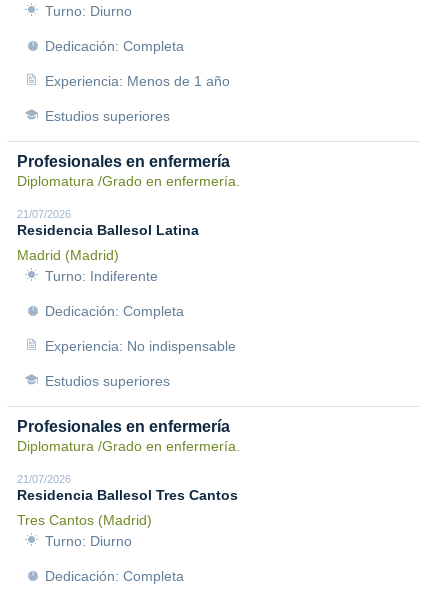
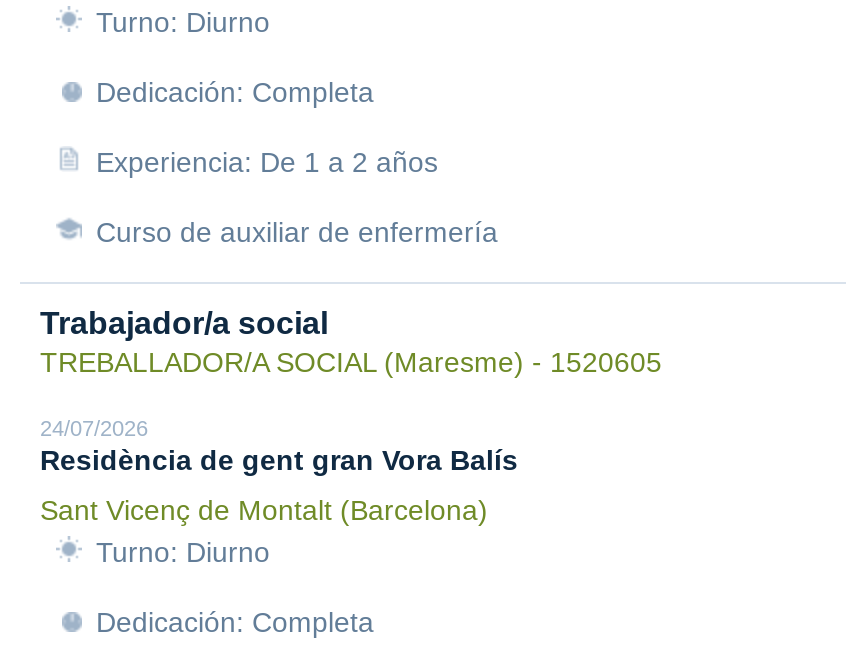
[17,73,240,528] Experiencia: Menos de 1 año | Estudios superiores | Profesionales en enfermería | Diplomatura /Grado en enfermería. | 21/07/2026 | Residencia Ballesol Latina | Madrid (Madrid) | Turno: Indiferente | Dedicación: Completa | Experiencia: No indispensable | Estudios superiores | Profesionales en enfermería | Diplomatura /Grado en enfermería. | 21/07/2026 | Residencia Ballesol Tres Cantos | Tres Cantos (Madrid) -> [40,146,662,526] Experiencia: De 1 a 2 años | Curso de auxiliar de enfermería | Trabajador/a social | TREBALLADOR/A SOCIAL (Maresme) - 1520605 | 24/07/2026 | Residència de gent gran Vora Balís | Sant Vicenç de Montalt (Barcelona)

